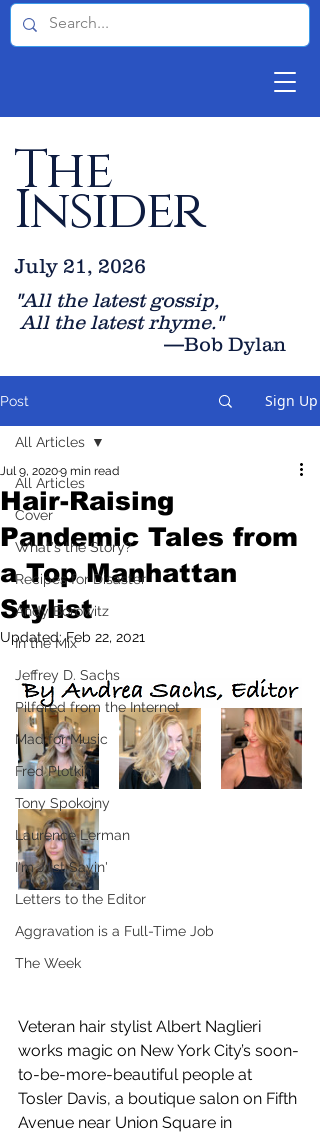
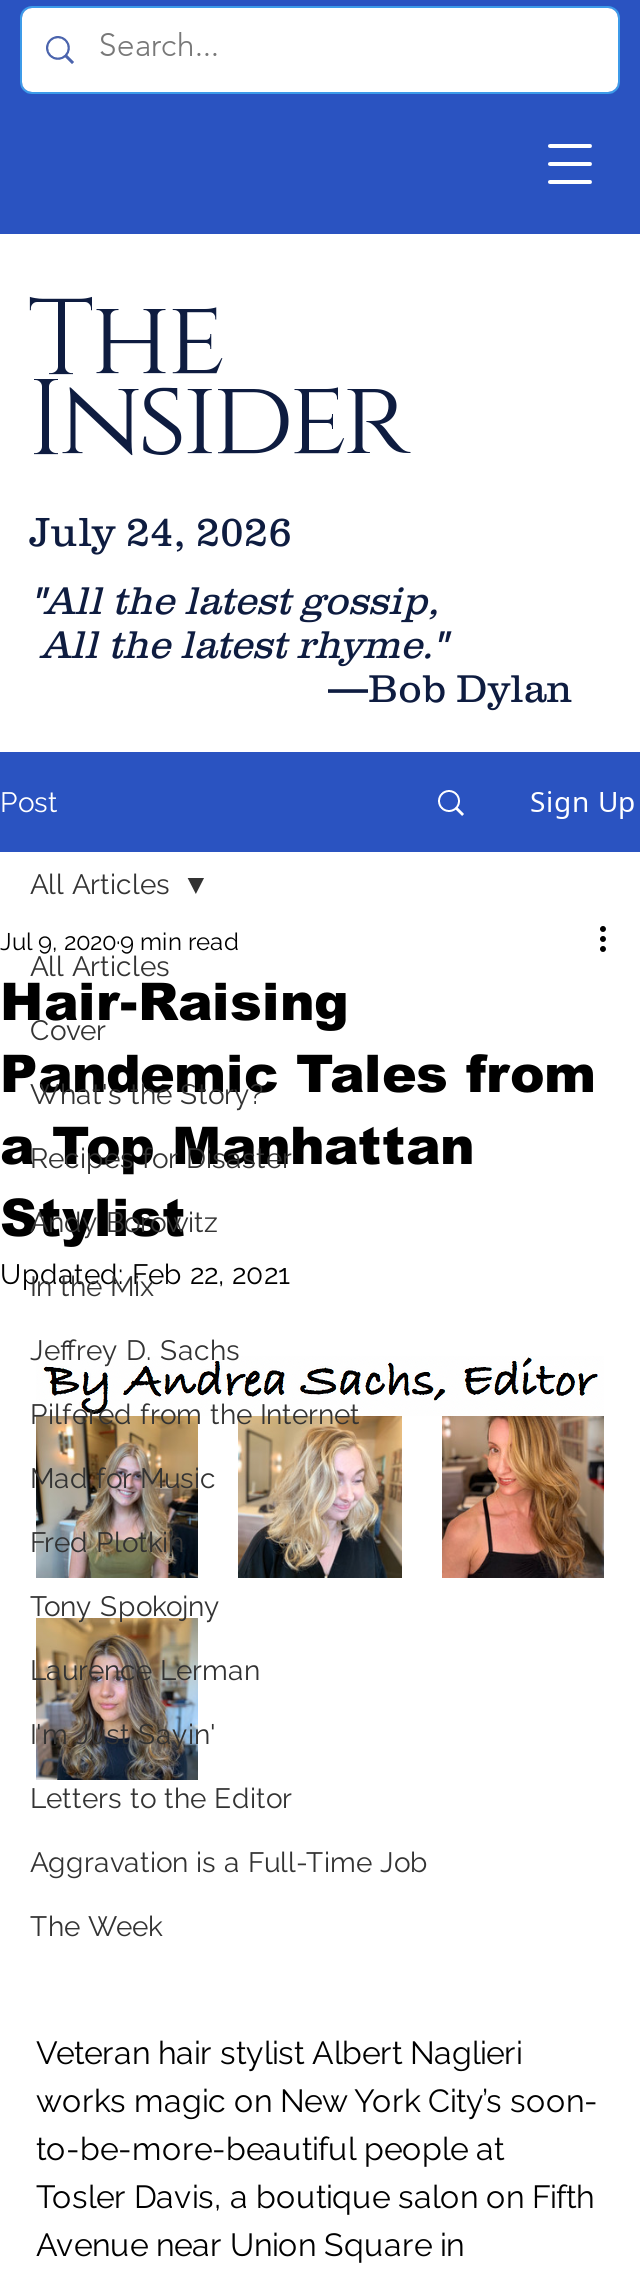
[15,254,146,277] July 21, 2026 -> [30,508,292,554] July 24, 2026

